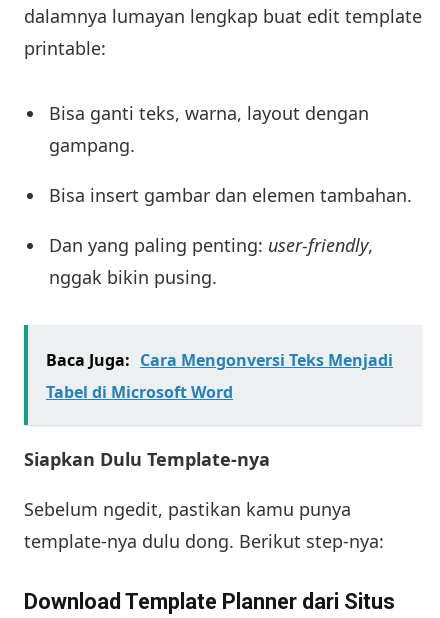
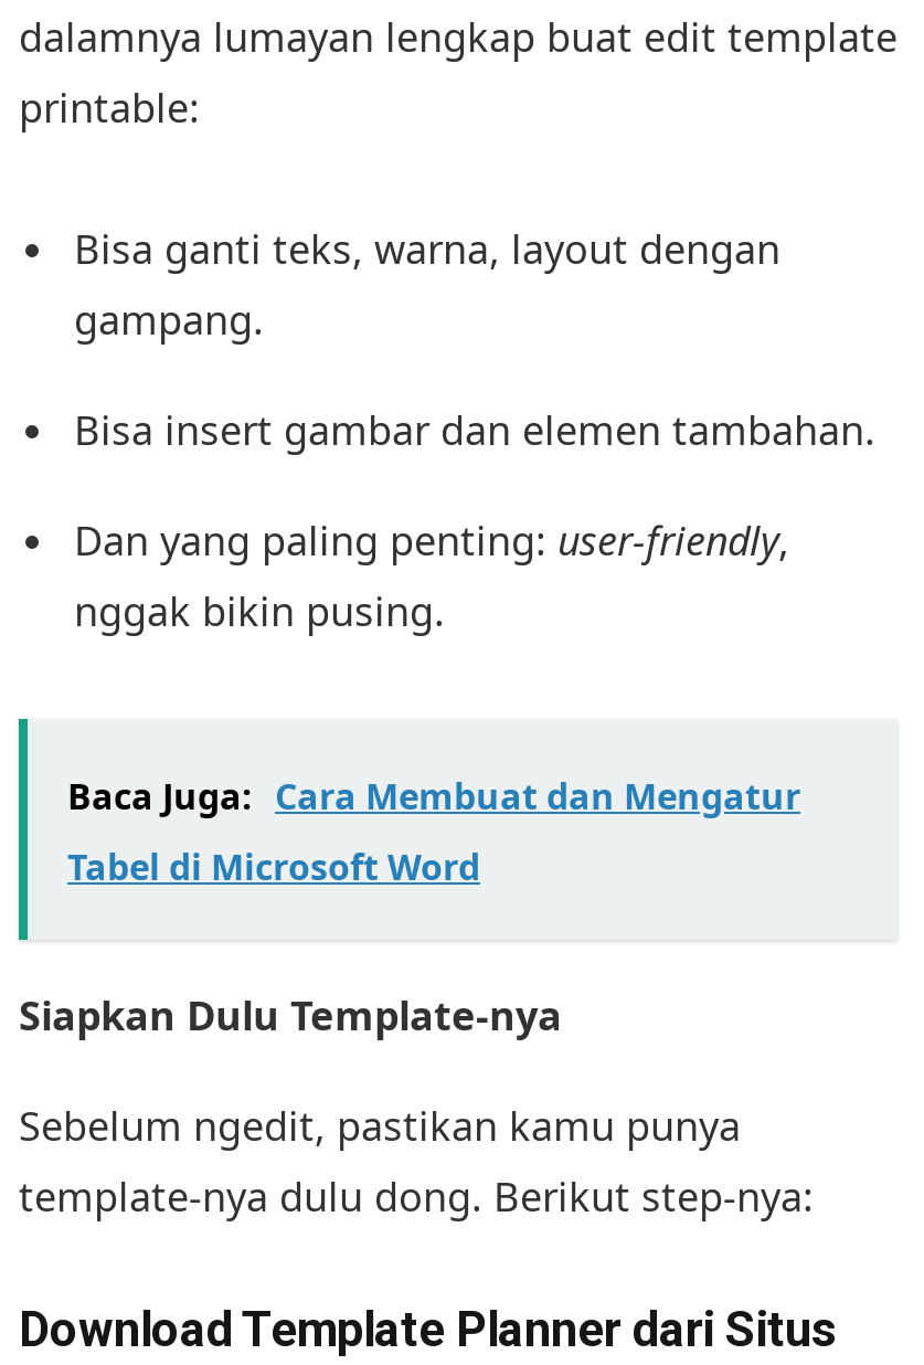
[46,349,393,371] Baca Juga: Cara Mengonversi Teks Menjadi -> [67,771,800,819] Baca Juga: Cara Membuat dan Mengatur

